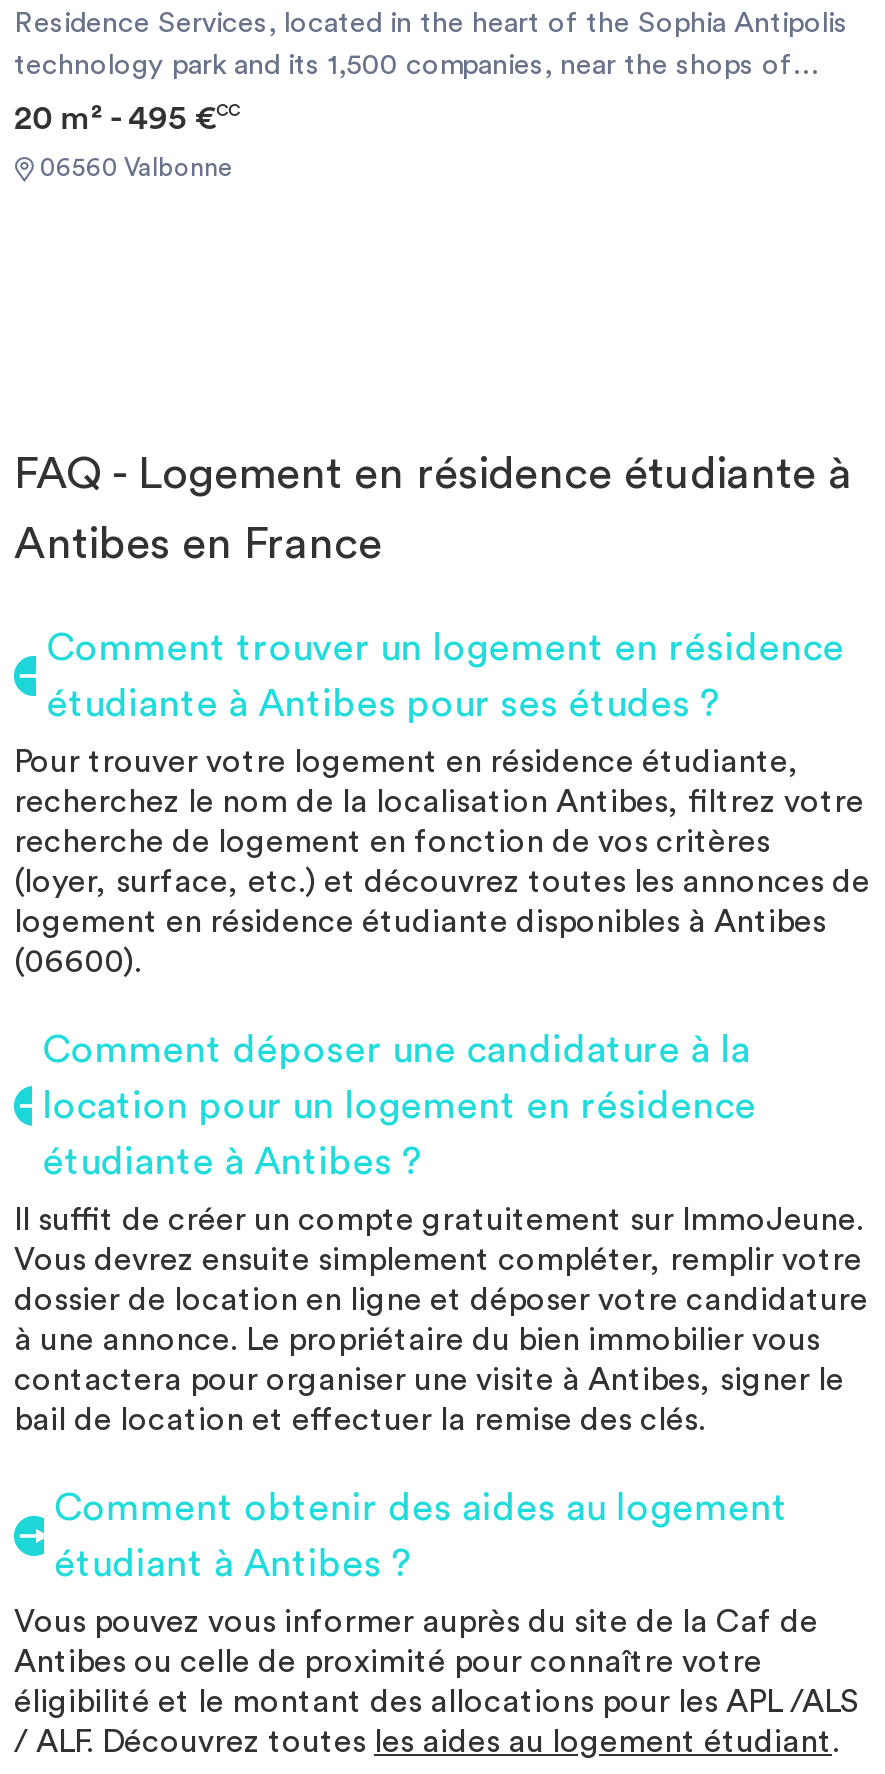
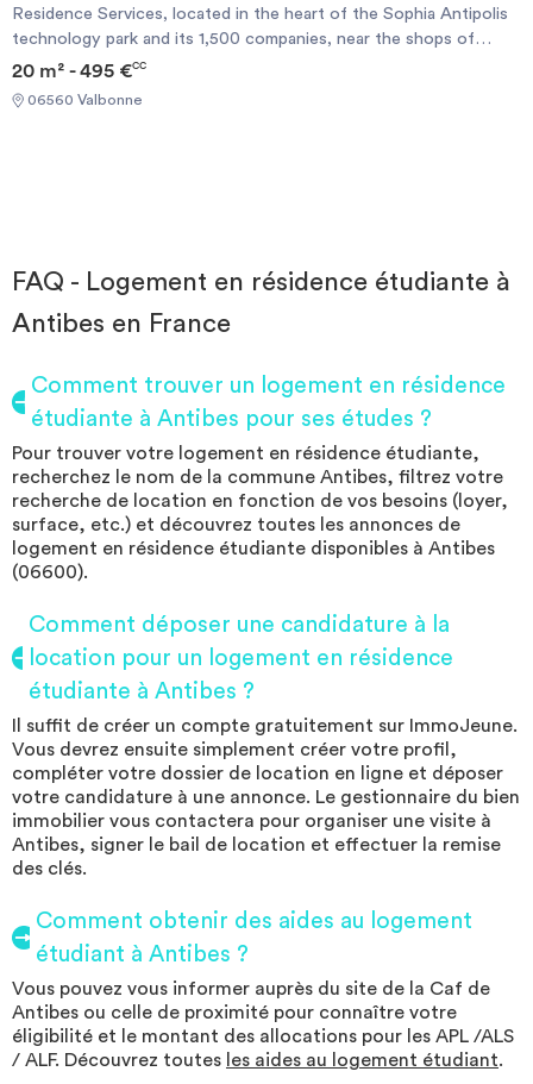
[14,785,870,897] recherchez le nom de la localisation Antibes, filtrez votre | recherche de logement en fonction de vos critères | (loyer, surface, etc.) et découvrez toutes les annonces de -> [12,467,508,534] recherchez le nom de la commune Antibes, filtrez votre | recherche de location en fonction de vos besoins (loyer, | surface, etc.) et découvrez toutes les annonces de
[14,1243,868,1435] Vous devrez ensuite simplement compléter, remplir votre | dossier de location en ligne et déposer votre candidature | à une annonce. Le propriétaire du bien immobilier vous | contactera pour organiser une visite à Antibes, signer le | bail de location et effectuer la remise des clés. -> [12,740,520,878] Vous devrez ensuite simplement créer votre profil, | compléter votre dossier de location en ligne et déposer | votre candidature à une annonce. Le gestionnaire du bien | immobilier vous contactera pour organiser une visite à | Antibes, signer le bail de location et effectuer la remise | des clés.

